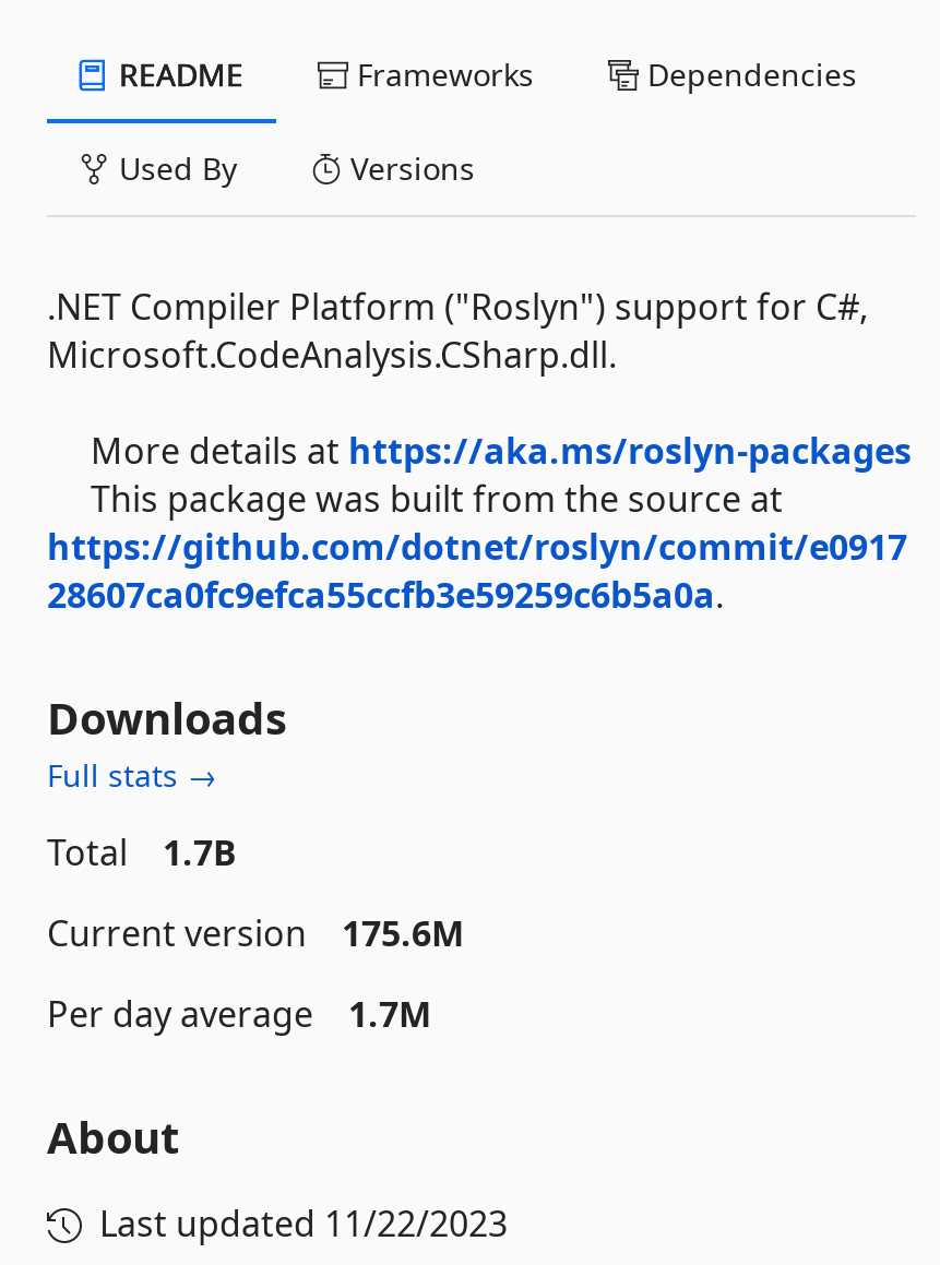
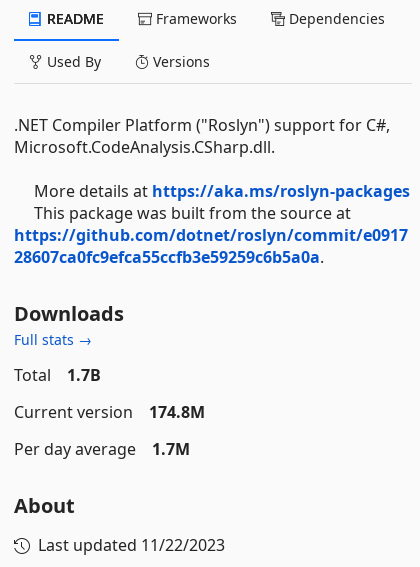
[47,909,464,957] Current version 175.6M -> [14,401,205,423] Current version 174.8M

